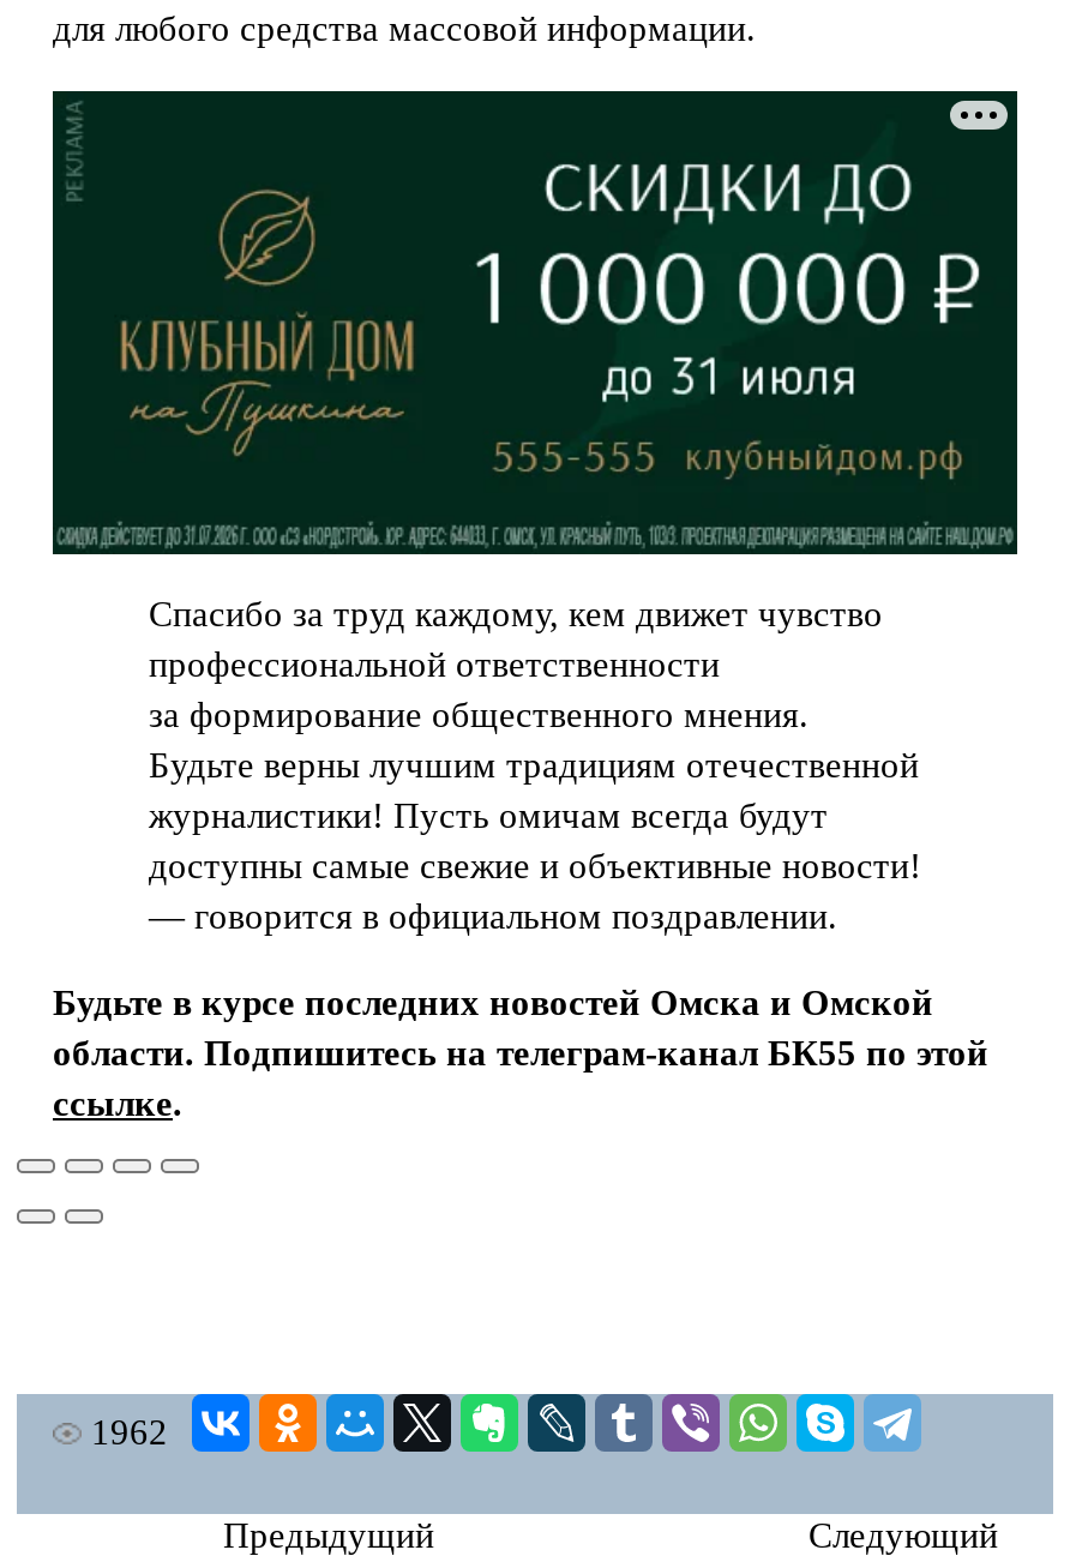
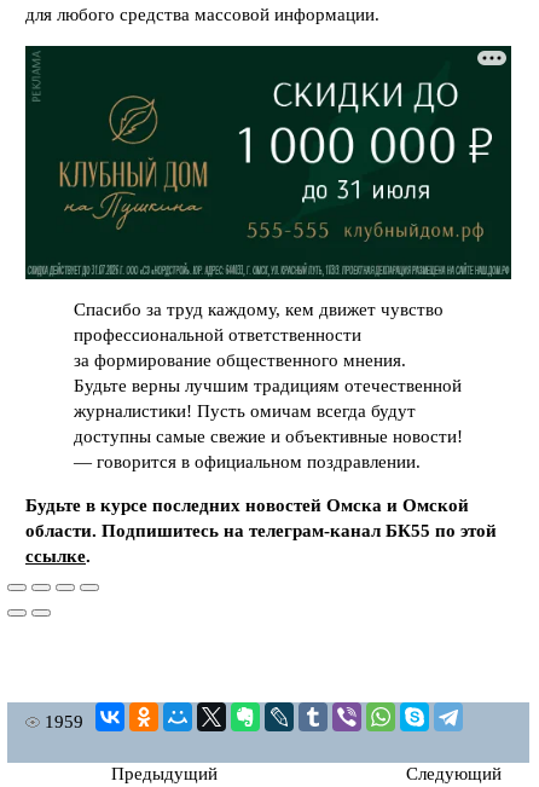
[91,1412,168,1451] 1962 -> [45,712,83,731] 1959

